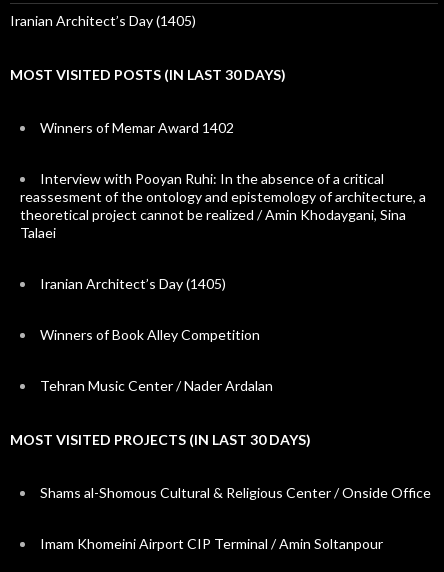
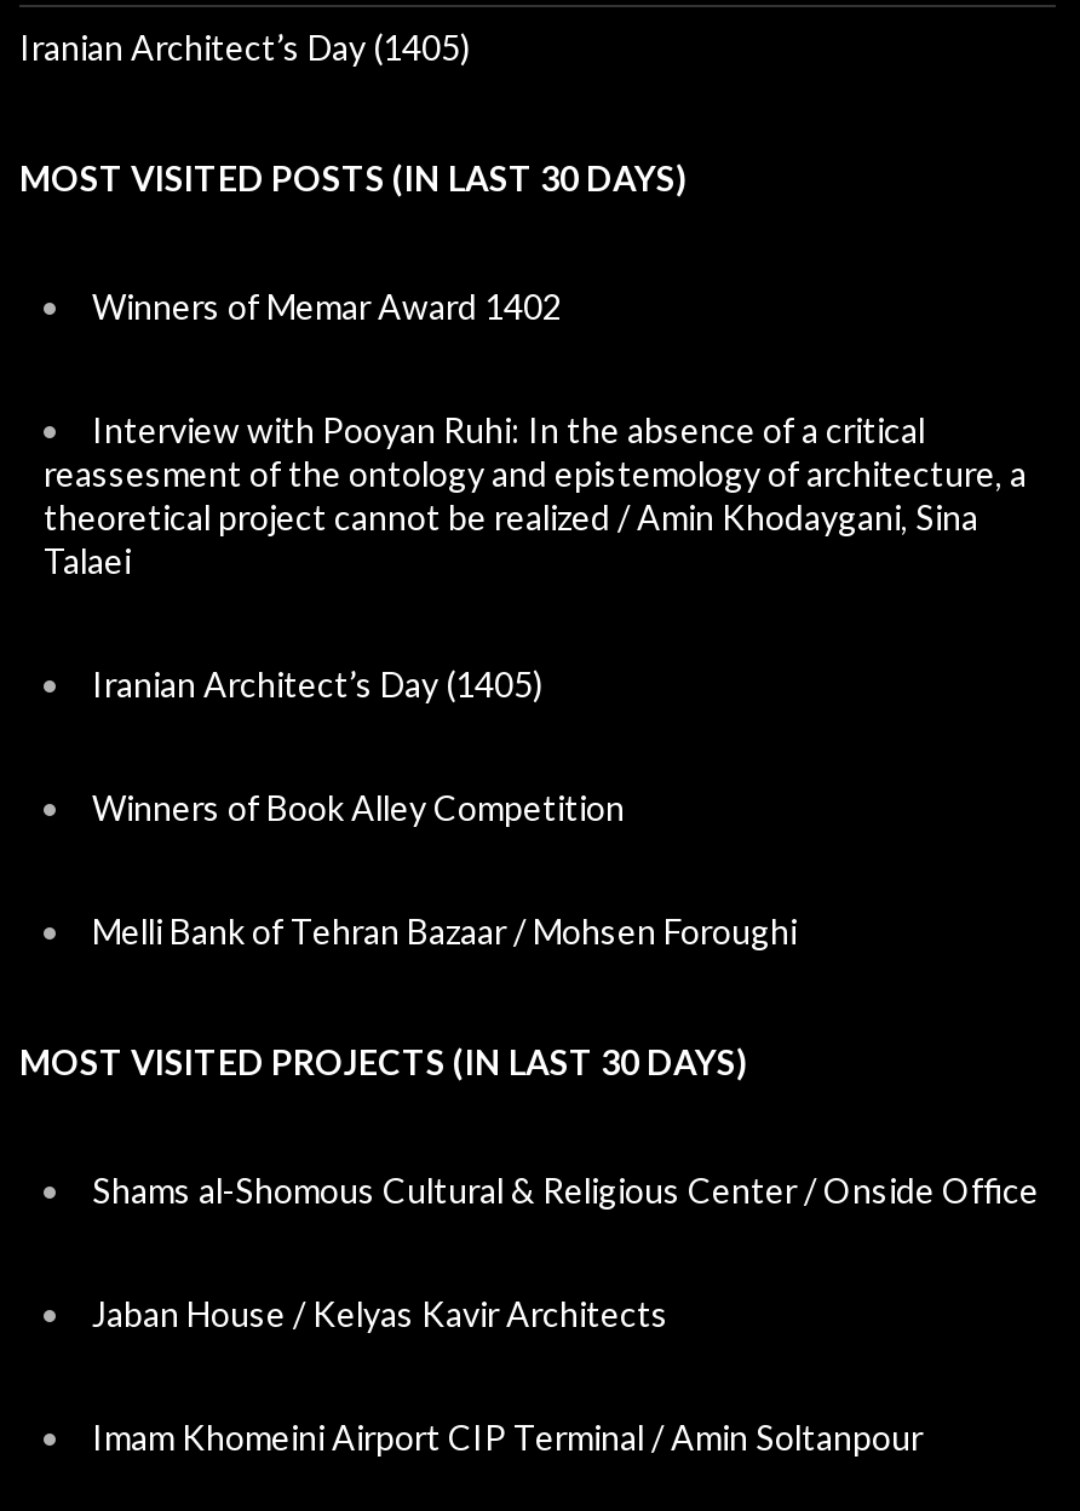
[40,377,273,394] Tehran Music Center / Nader Ardalan -> [92,910,797,951] Melli Bank of Tehran Bazaar / Mohsen Foroughi
none -> [92,1293,668,1334] Jaban House / Kelyas Kavir Architects

